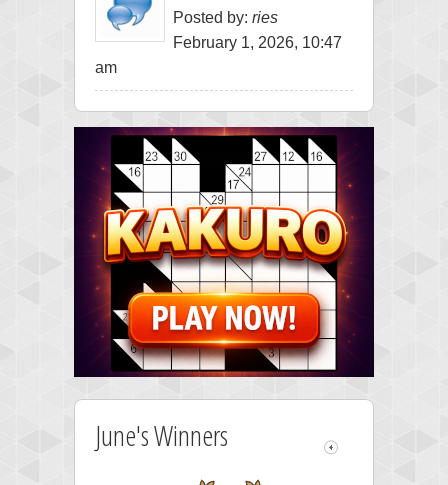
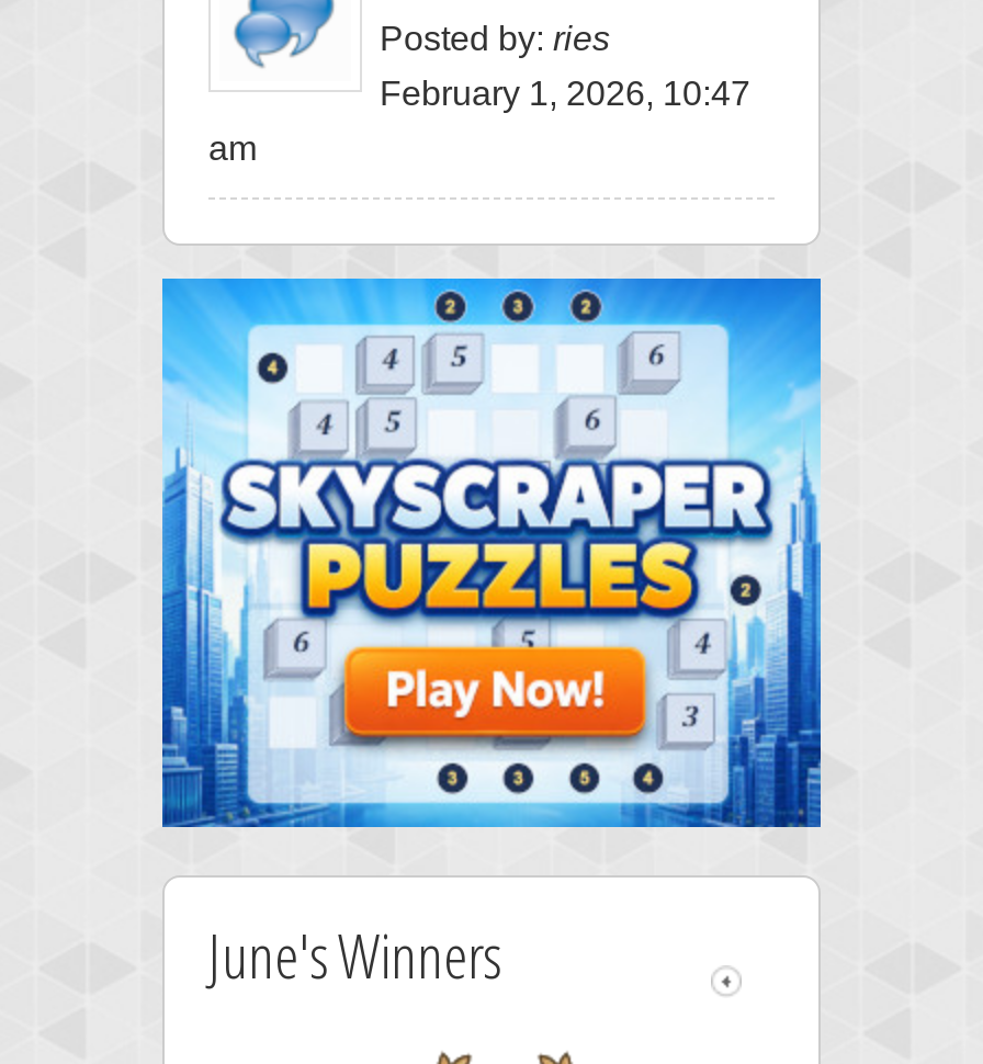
[73,126,375,378] [image] -> [160,276,823,829] [image]

